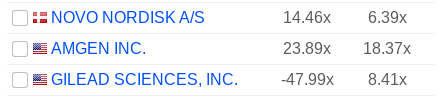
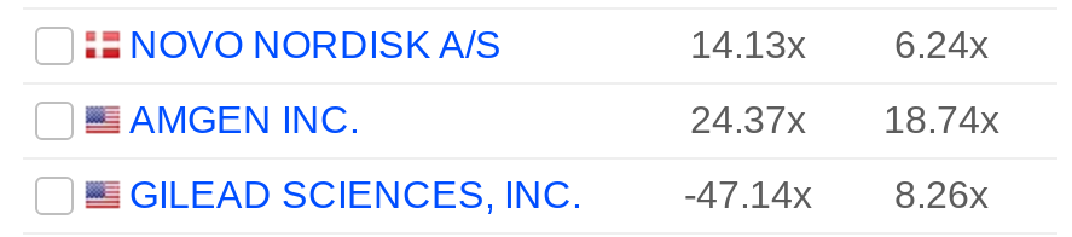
[283,9,406,26] 14.46x | 6.39x -> [690,24,989,65] 14.13x | 6.24x
[283,40,411,57] 23.89x | 18.37x -> [690,99,999,140] 24.37x | 18.74x
[280,71,406,88] -47.99x | 8.41x -> [684,174,989,215] -47.14x | 8.26x

